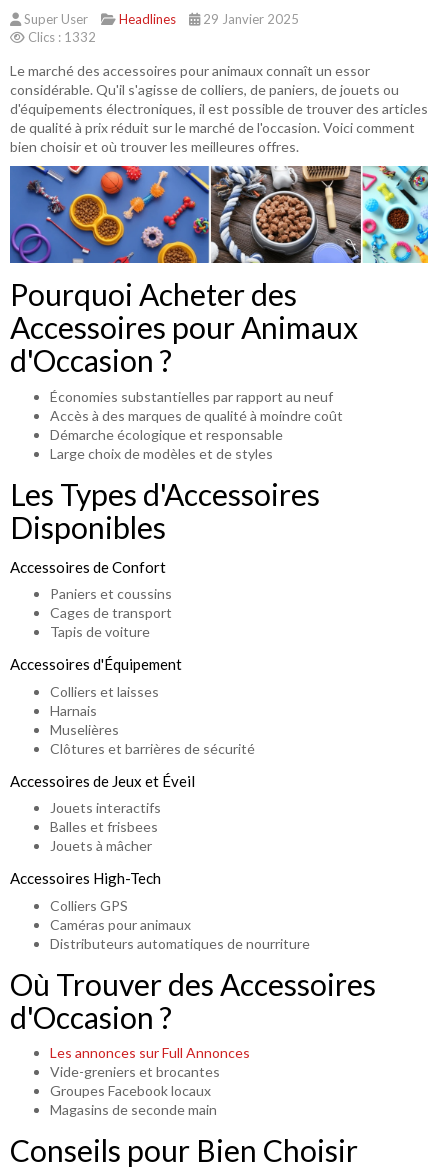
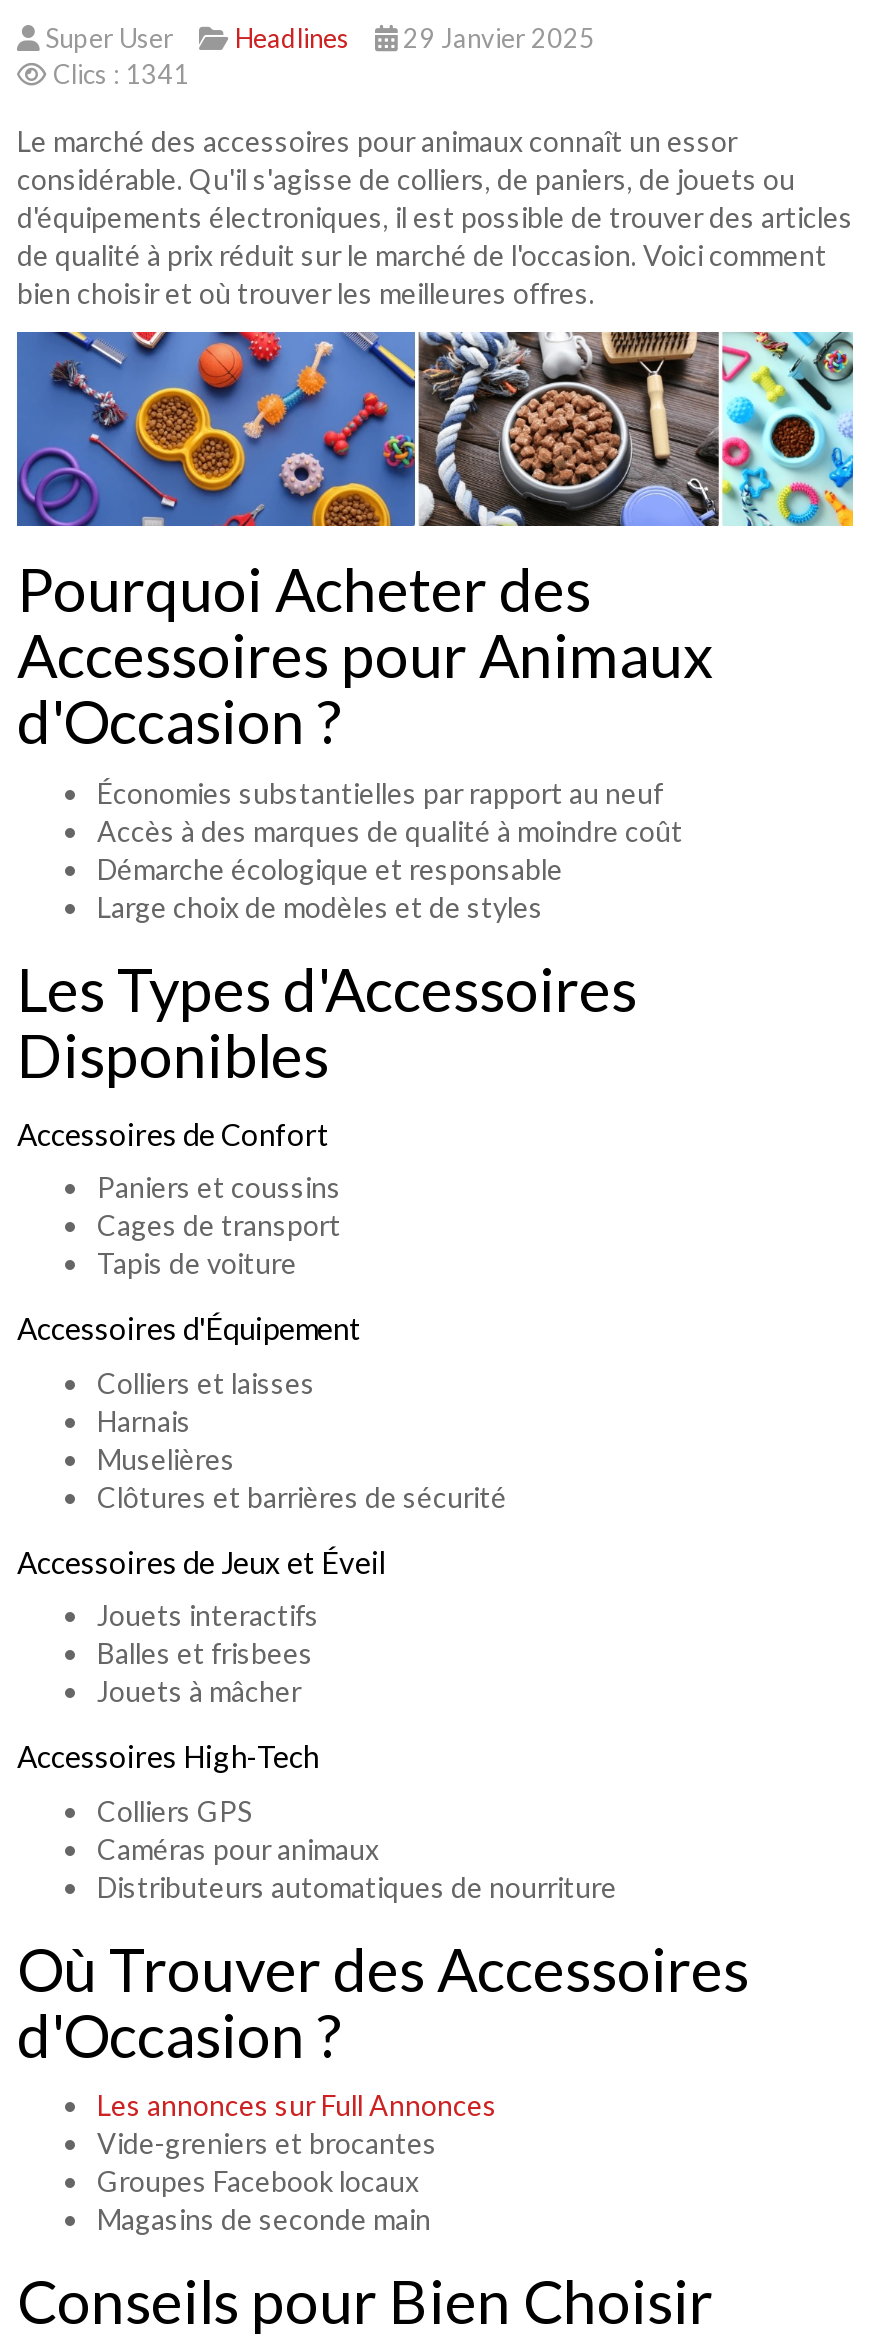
[28,29,96,45] Clics : 1332 -> [53,58,189,90] Clics : 1341

